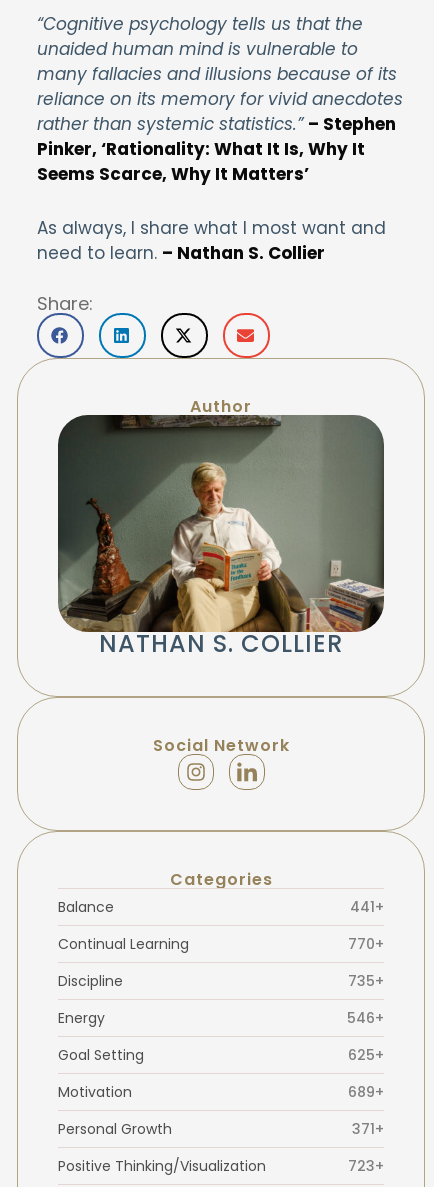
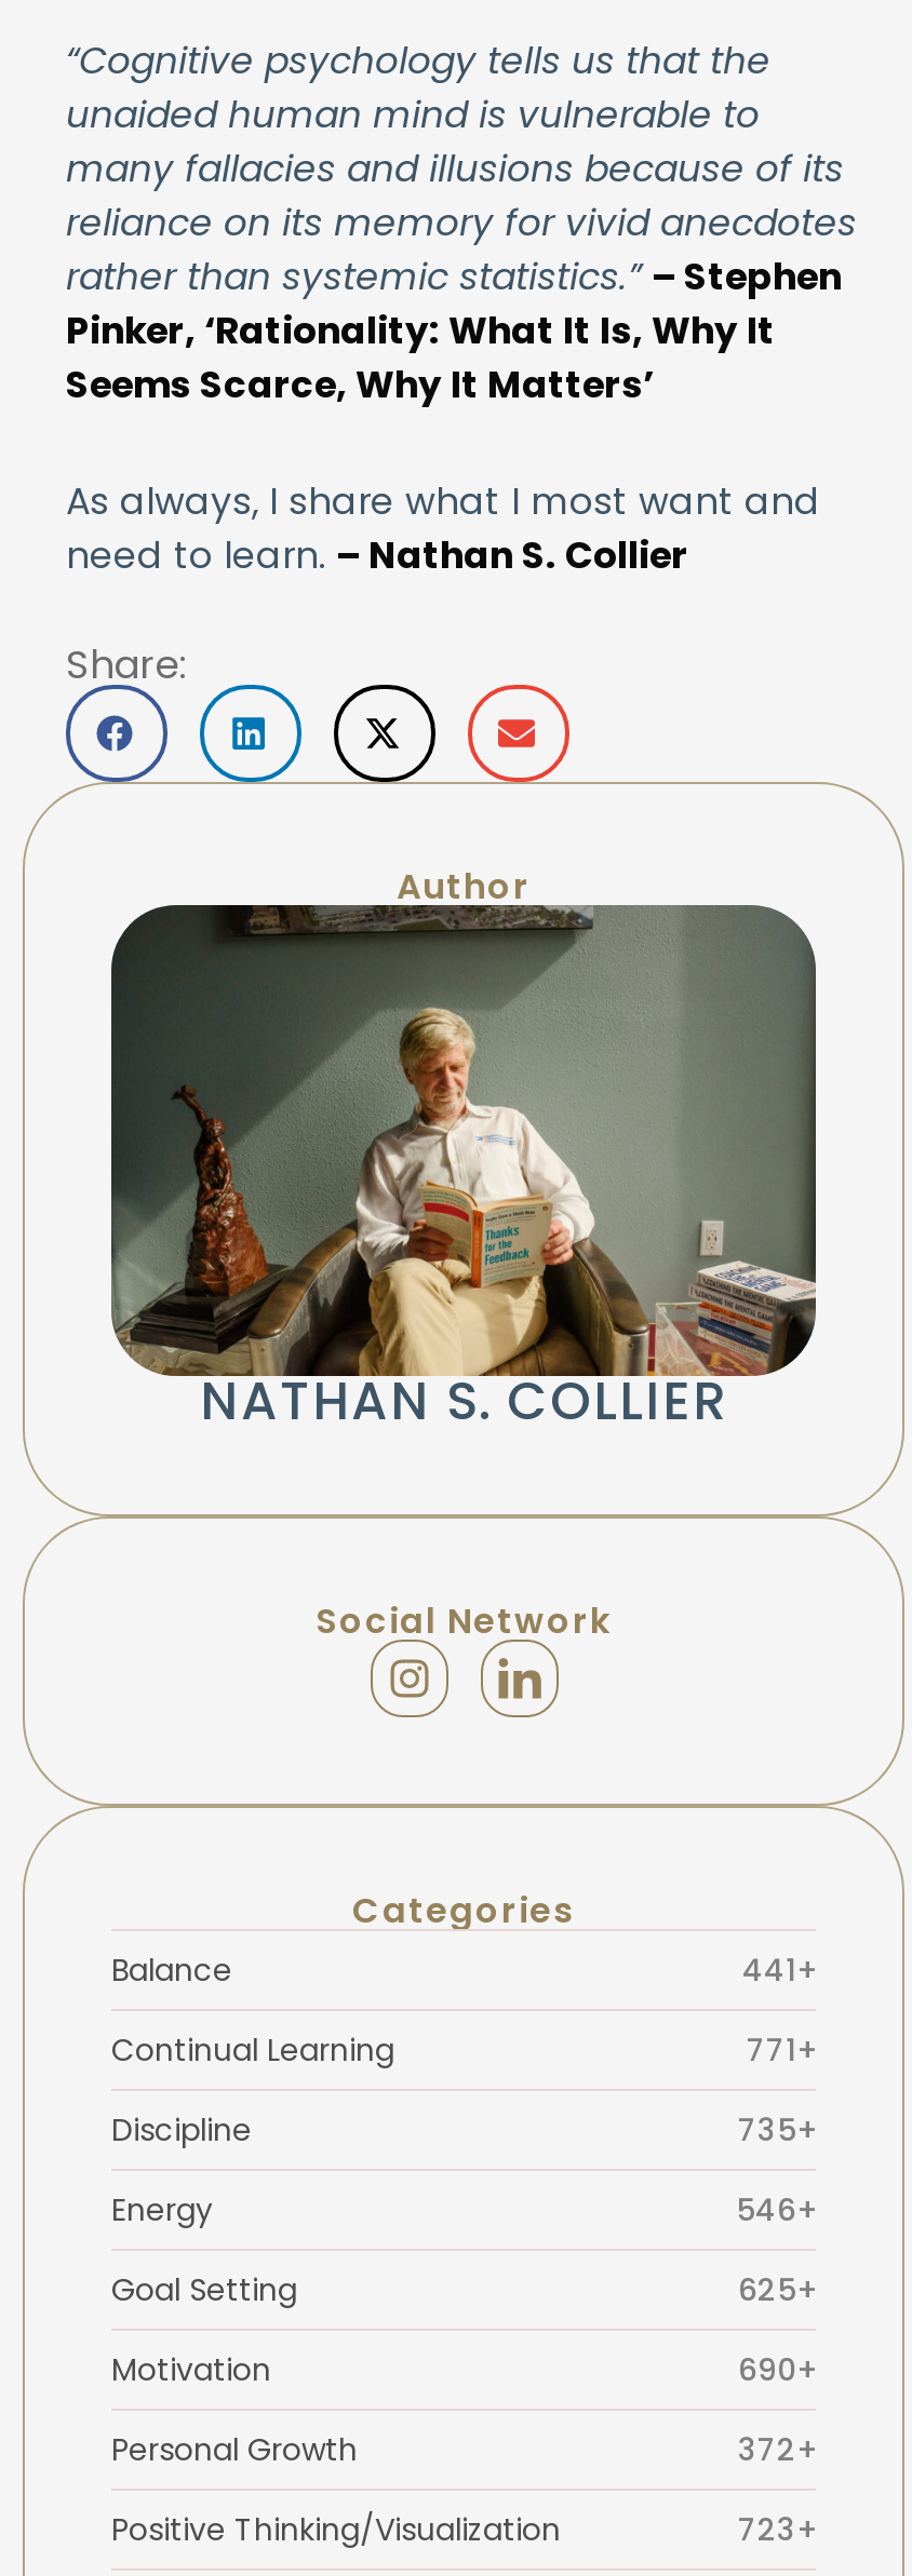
[348,934,384,954] 770+ -> [747,2028,816,2071] 771+
[348,1082,384,1102] 689+ -> [738,2347,816,2390] 690+
[352,1119,384,1139] 371+ -> [738,2427,816,2470] 372+

